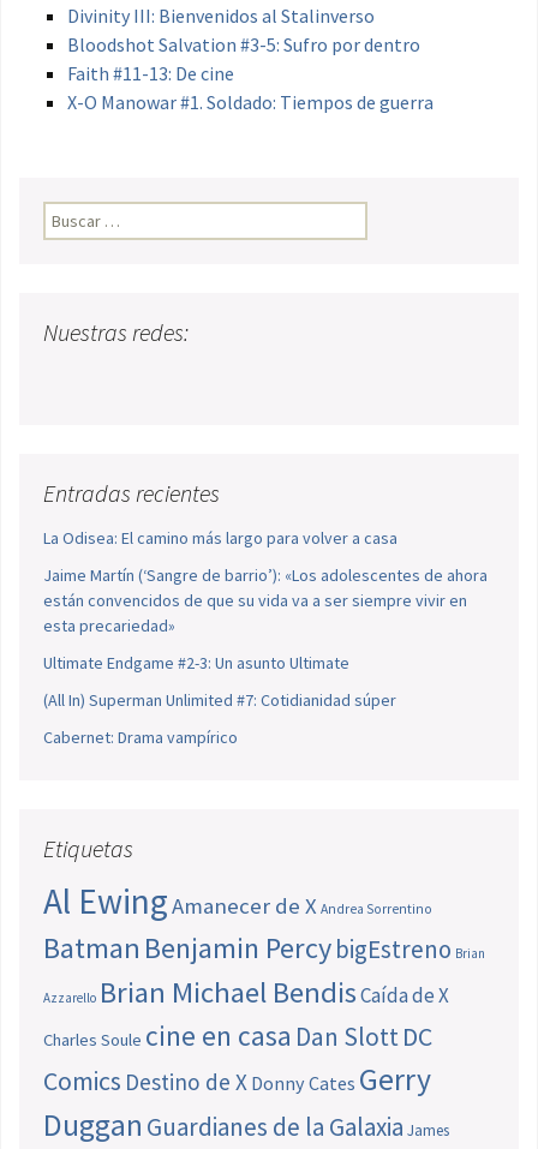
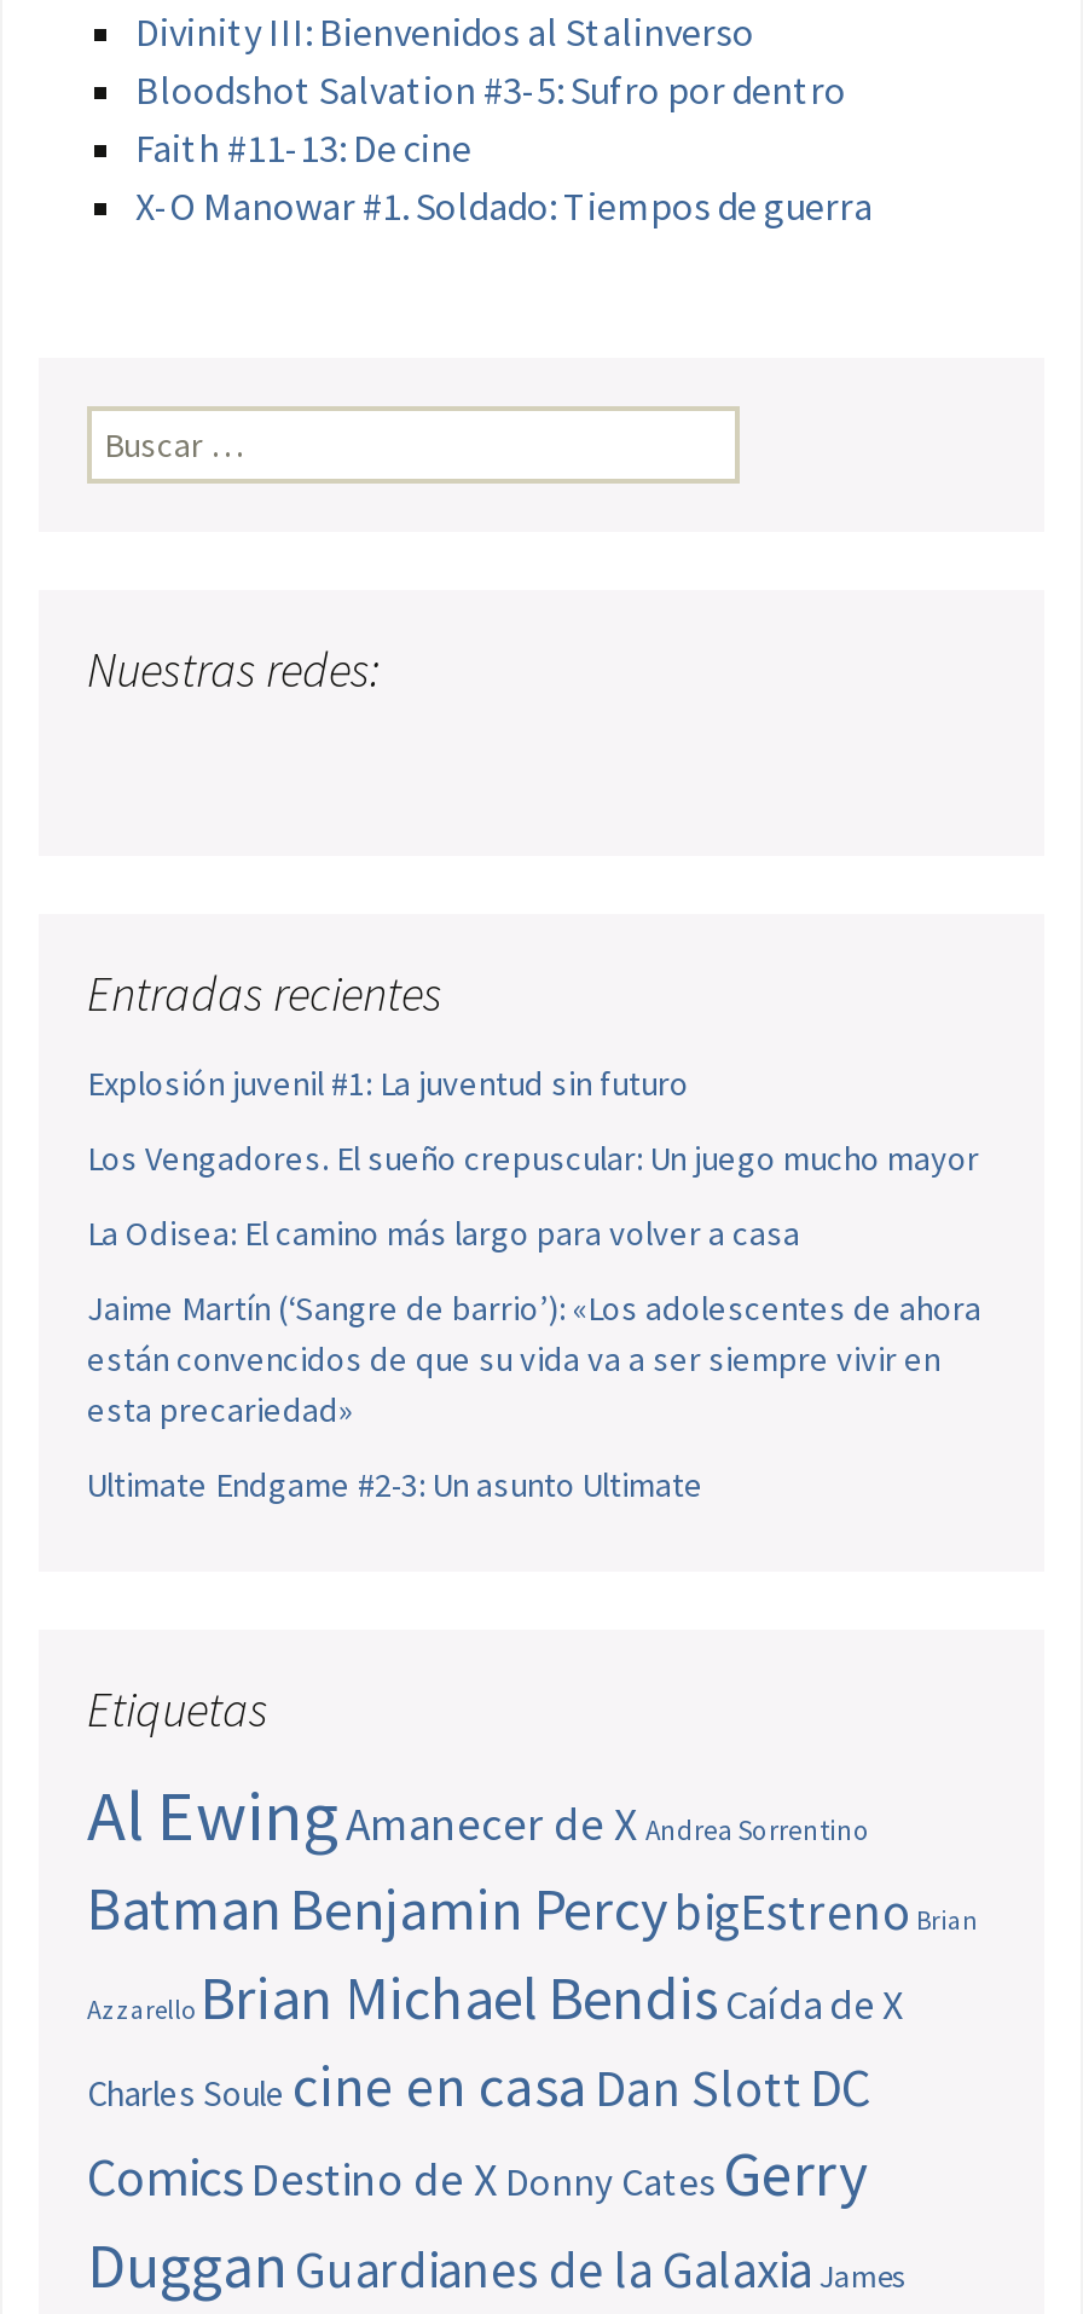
none -> [87,1061,979,1179] Explosión juvenil #1: La juventud sin futuro | Los Vengadores. El sueño crepuscular: Un juego mucho mayor
moved [43,527,488,673] -> [87,1211,981,1506]: La Odisea: El camino más largo para volver a casa | Jaime Martín (‘Sangre de barrio’): «Los adolescentes de ahora | están convencidos de que su vida va a ser siempre vivir en | esta precariedad» | Ultimate Endgame #2-3: Un asunto Ultimate
[43,689,396,748] (All In) Superman Unlimited #7: Cotidianidad súper | Cabernet: Drama vampírico -> none

